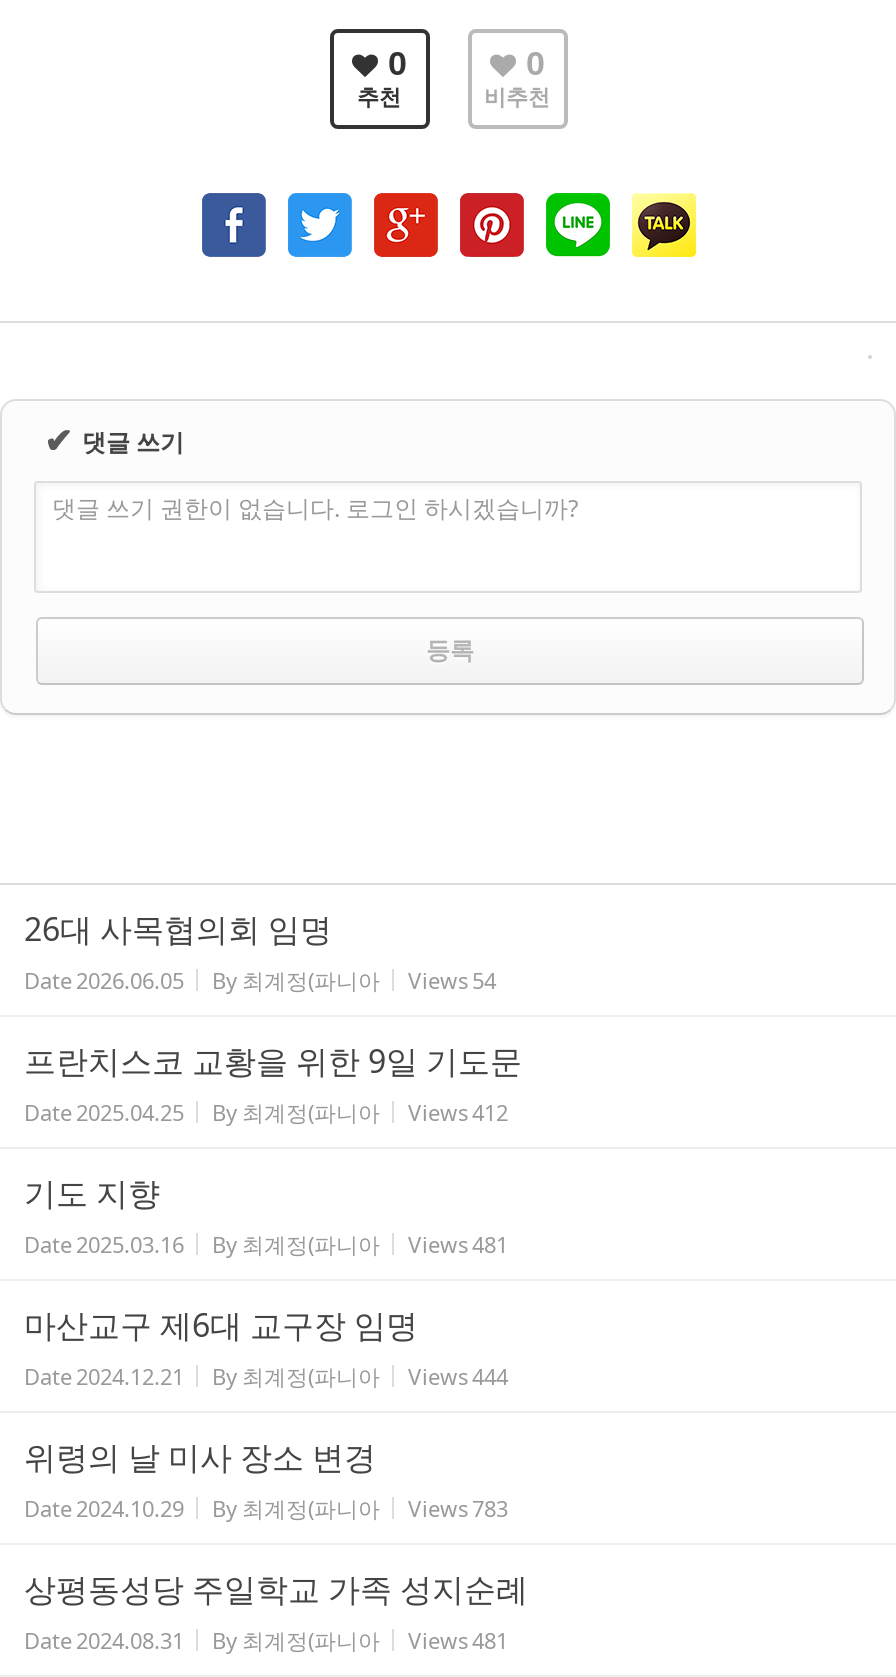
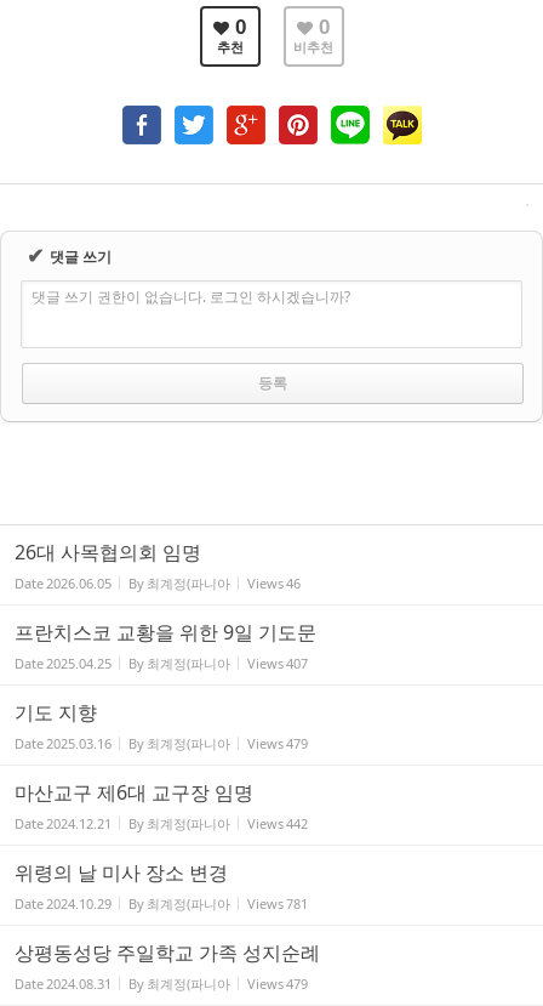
[24,964,496,994] Date 2026.06.05 By 최계정(파니아 Views 54 -> [15,574,301,592] Date 2026.06.05 By 최계정(파니아 Views 46
[24,1096,508,1126] Date 2025.04.25 By 최계정(파니아 Views 412 -> [15,654,308,672] Date 2025.04.25 By 최계정(파니아 Views 407
[24,1228,508,1258] Date 2025.03.16 By 최계정(파니아 Views 481 -> [15,734,308,752] Date 2025.03.16 By 최계정(파니아 Views 479
[24,1360,508,1390] Date 2024.12.21 By 최계정(파니아 Views 444 -> [15,814,308,832] Date 2024.12.21 By 최계정(파니아 Views 442
[24,1492,508,1522] Date 2024.10.29 By 최계정(파니아 Views 783 -> [15,894,308,912] Date 2024.10.29 By 최계정(파니아 Views 781
[24,1624,508,1654] Date 2024.08.31 By 최계정(파니아 Views 481 -> [15,974,308,992] Date 2024.08.31 By 최계정(파니아 Views 479

